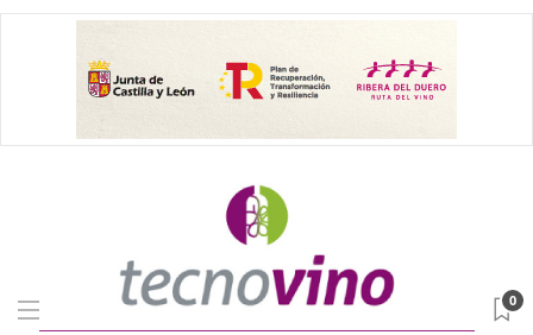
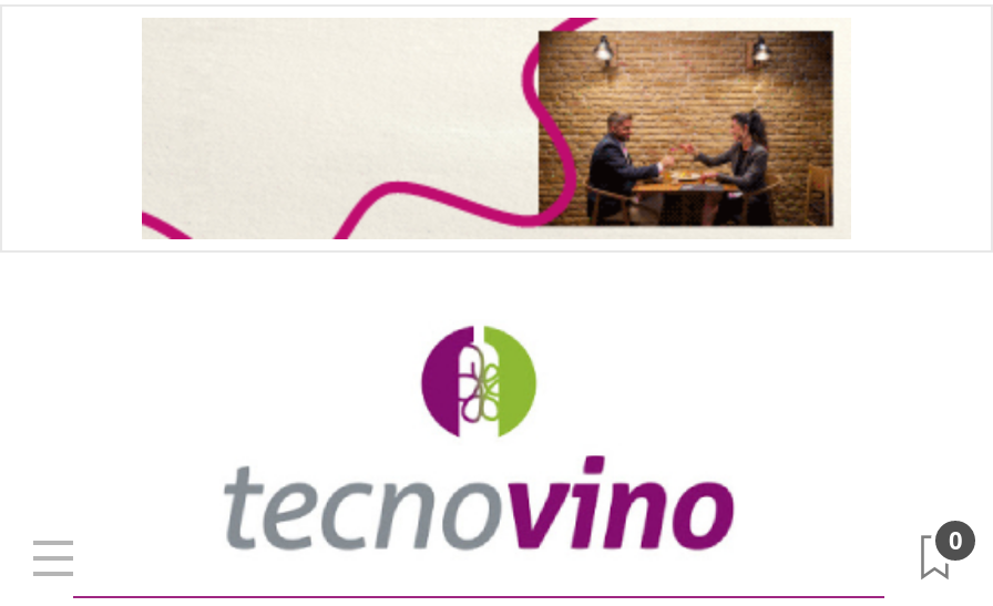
[76,20,447,139] [image] -> [140,16,836,242] [image]

